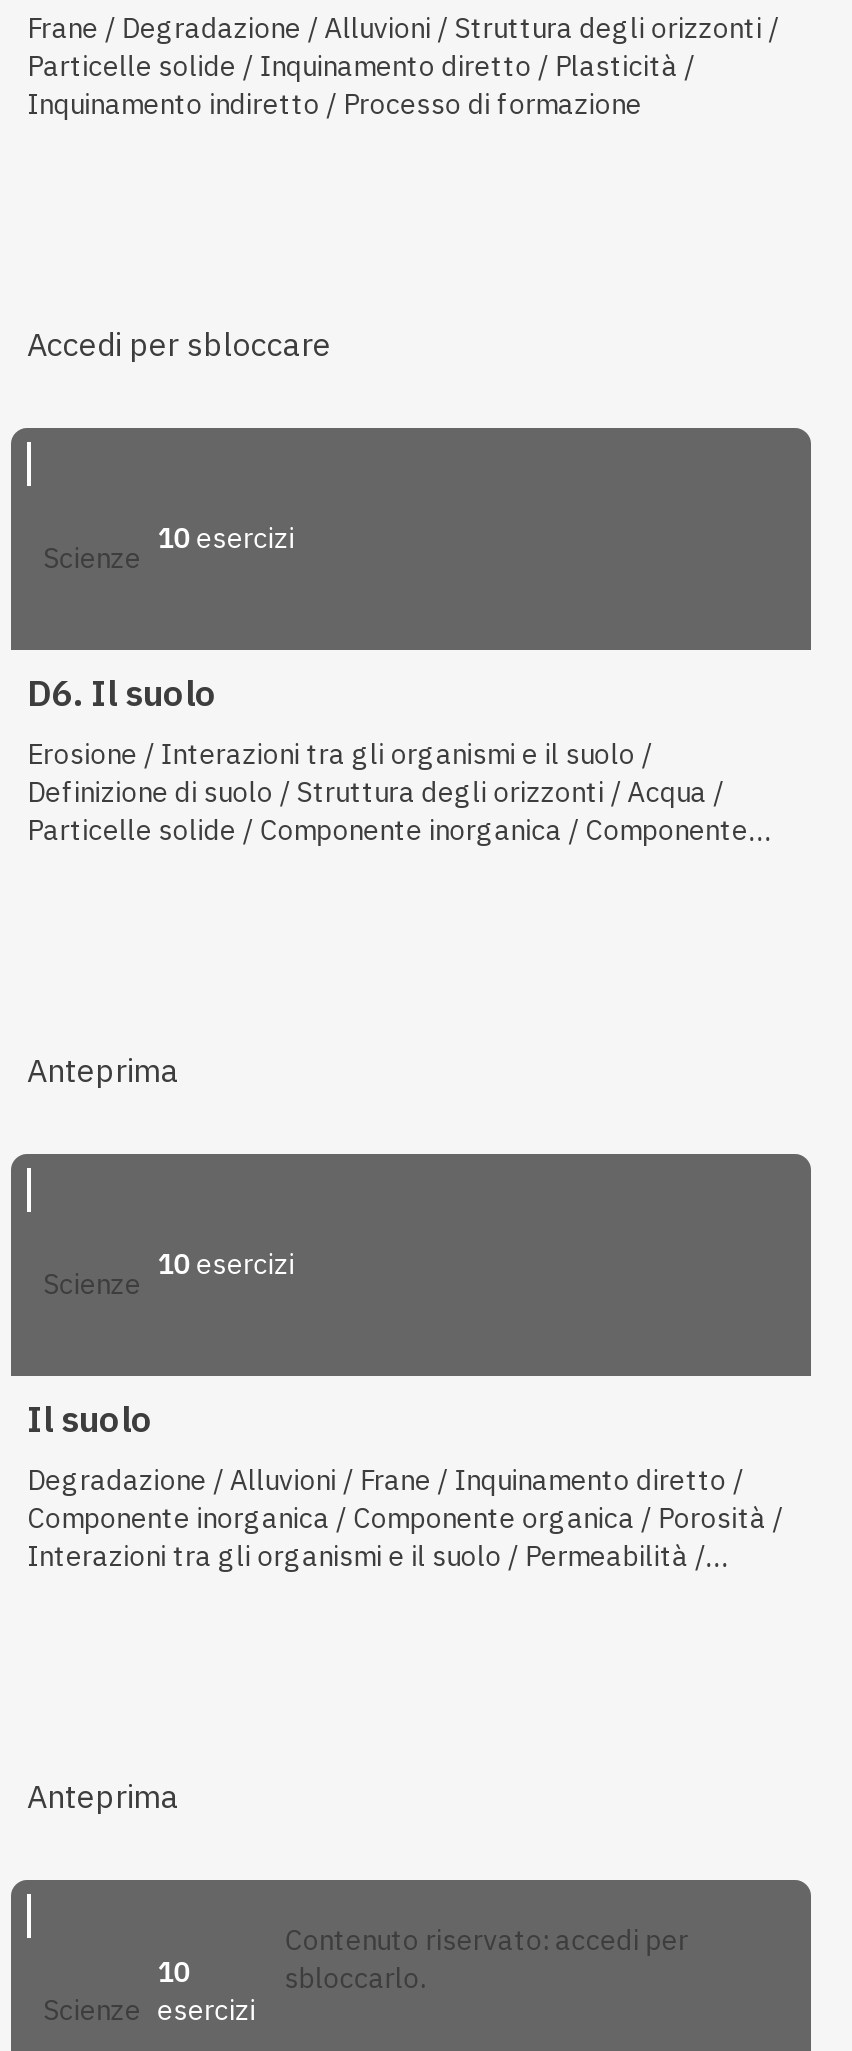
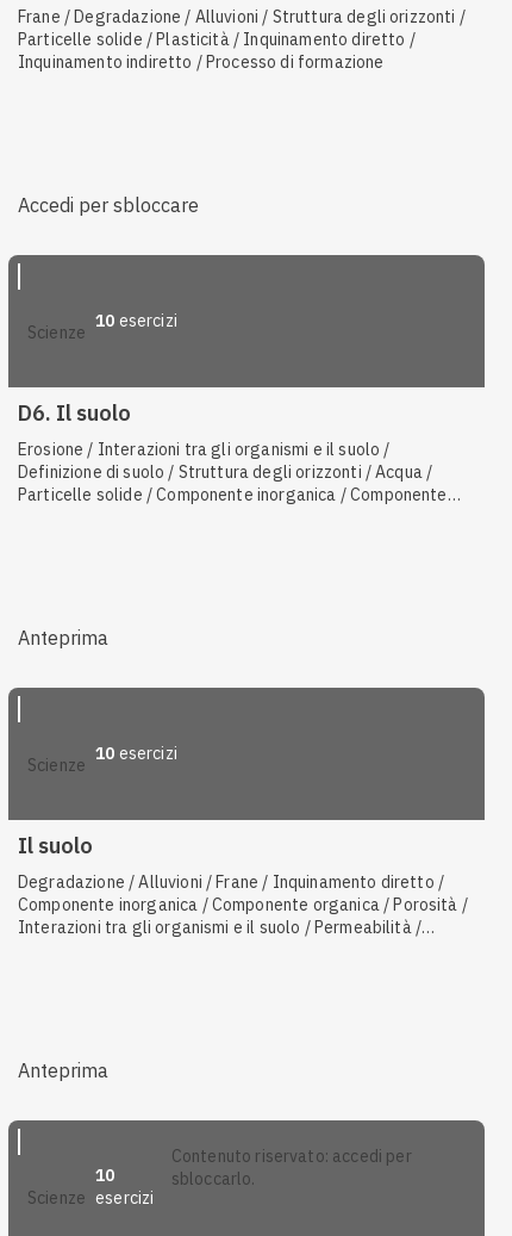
[27,49,695,85] Particelle solide / Inquinamento diretto / Plasticità / -> [18,29,415,51] Particelle solide / Plasticità / Inquinamento diretto /

